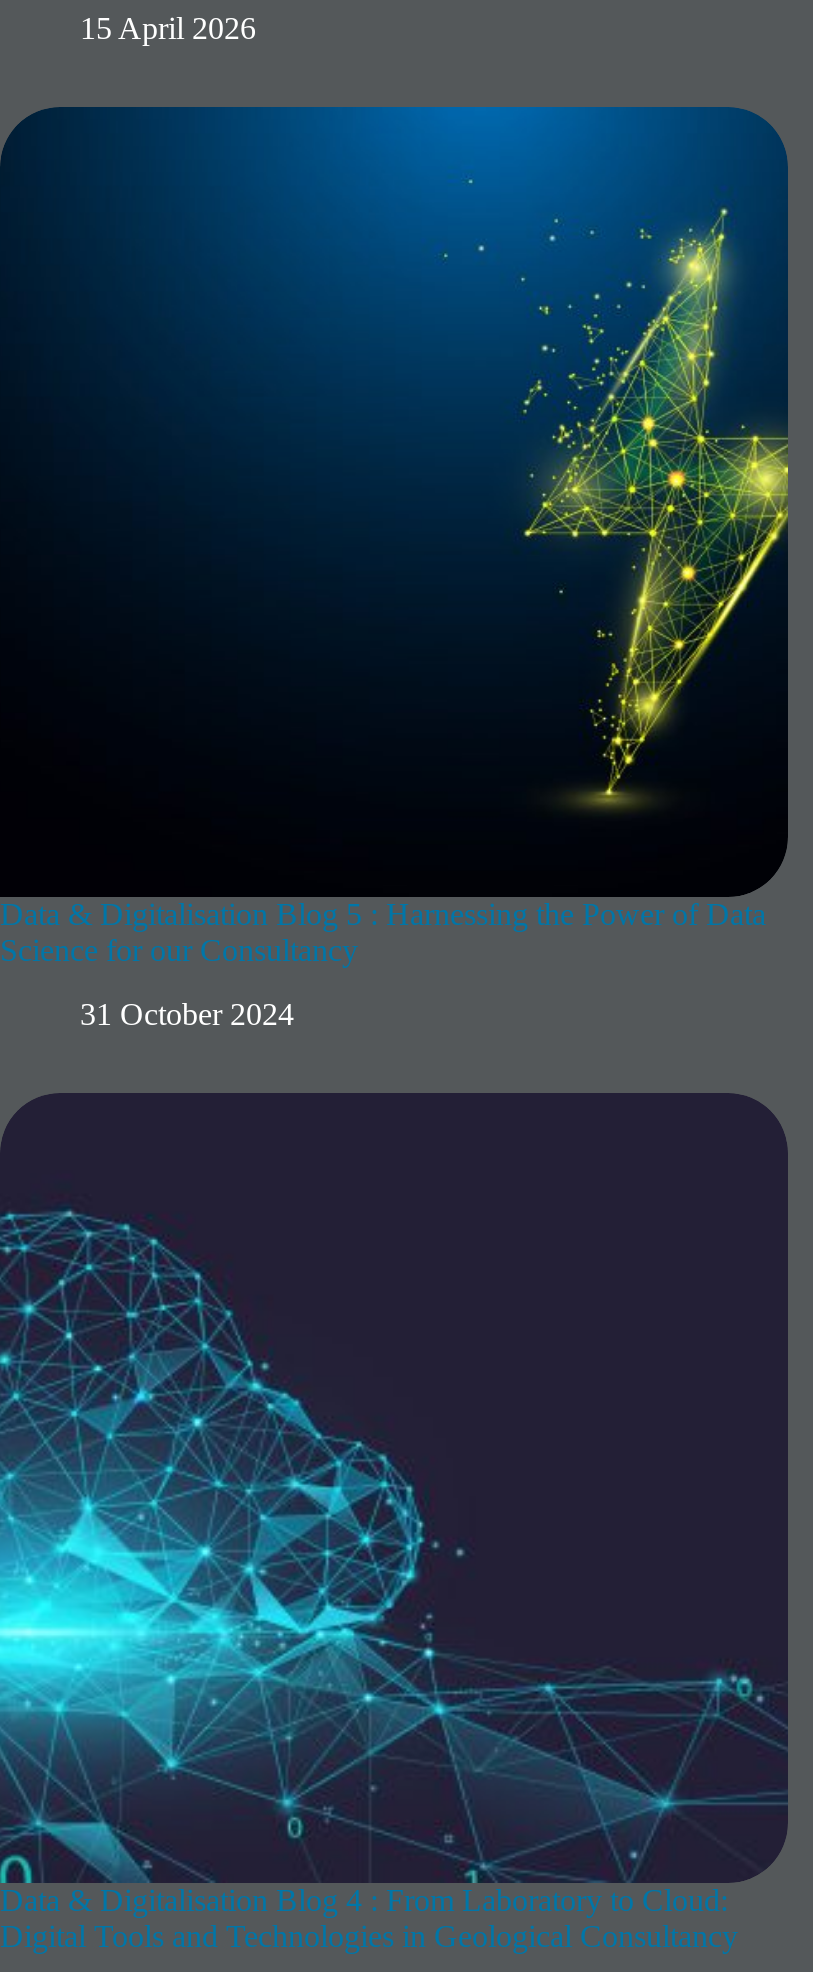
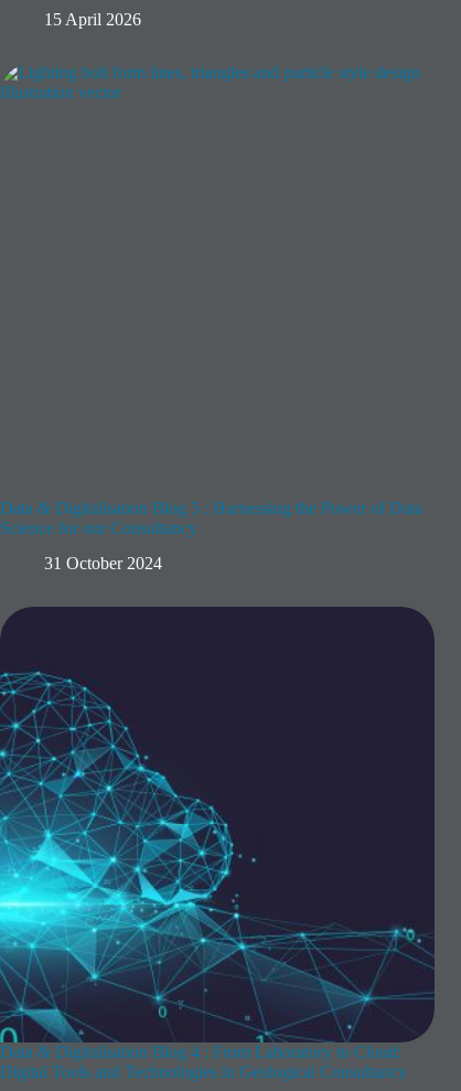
[6,107,790,891] [image] -> none

